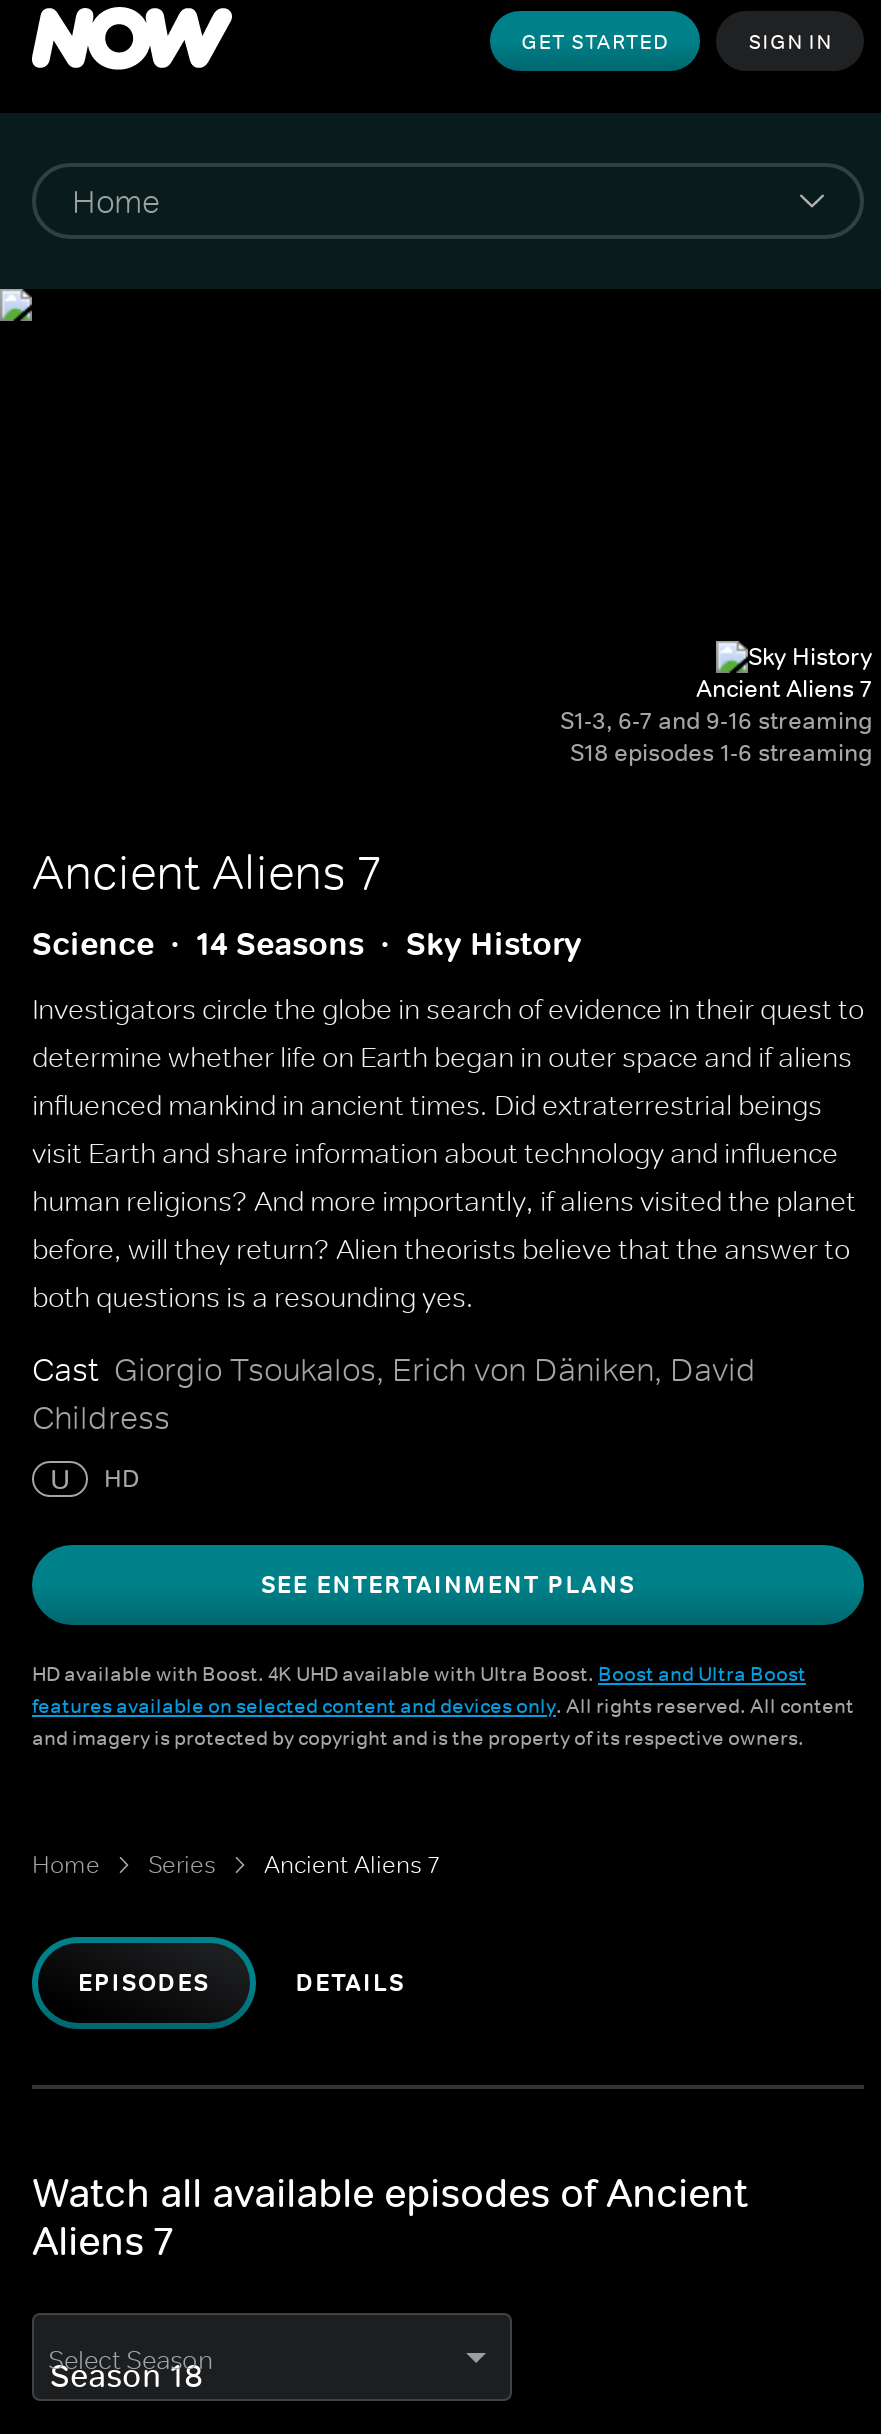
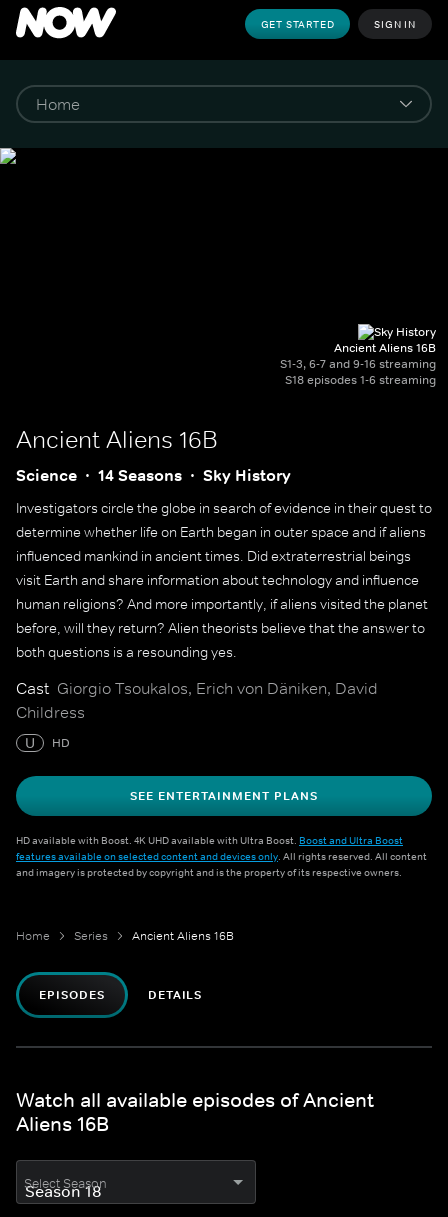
[696,673,872,705] Ancient Aliens 7 -> [334,340,436,356] Ancient Aliens 16B
[32,843,380,901] Ancient Aliens 7 -> [16,425,218,454] Ancient Aliens 16B
[264,1849,440,1881] Ancient Aliens 7 -> [132,928,234,944] Ancient Aliens 16B
[32,2217,172,2265] Aliens 7 -> [16,1112,109,1136] Aliens 16B

